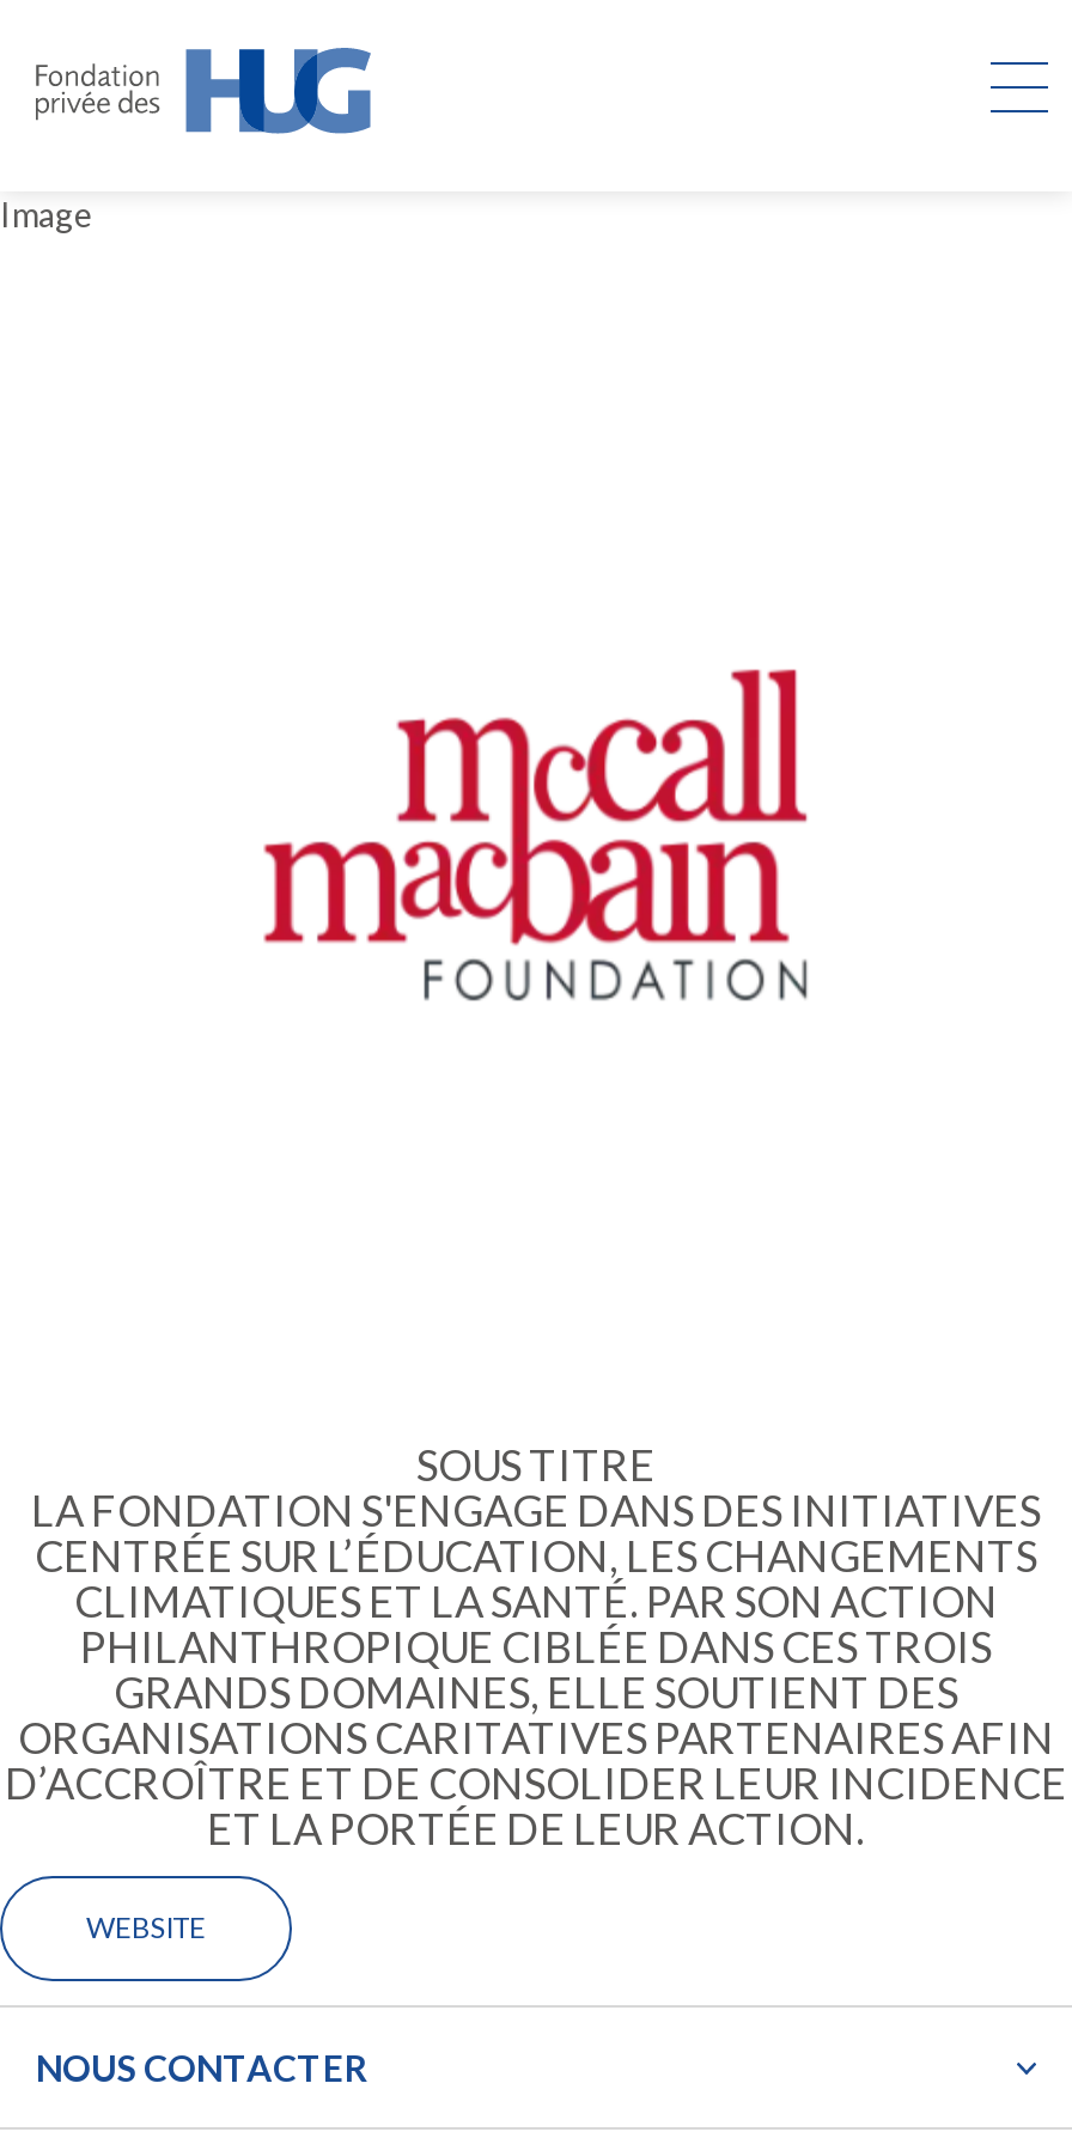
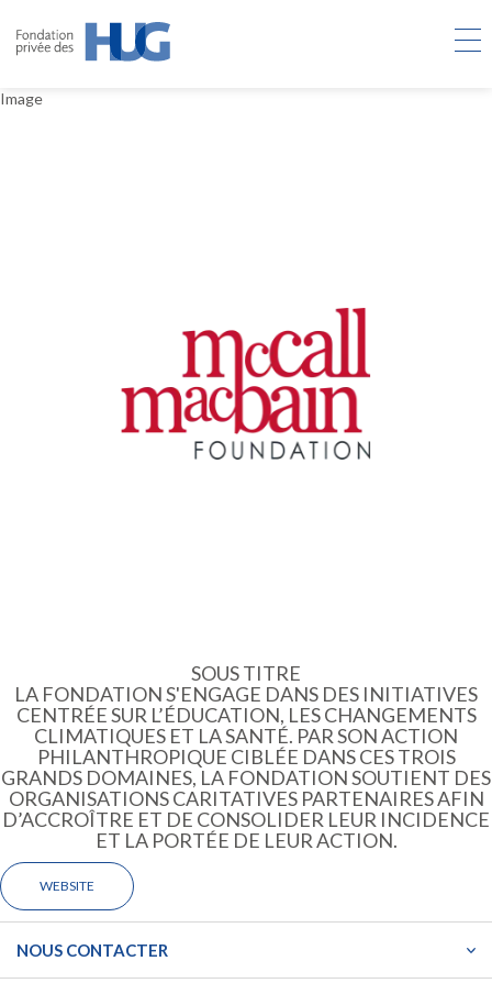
[114,1665,958,1718] GRANDS DOMAINES, ELLE SOUTIENT DES -> [1,765,491,789] GRANDS DOMAINES, LA FONDATION SOUTIENT DES

